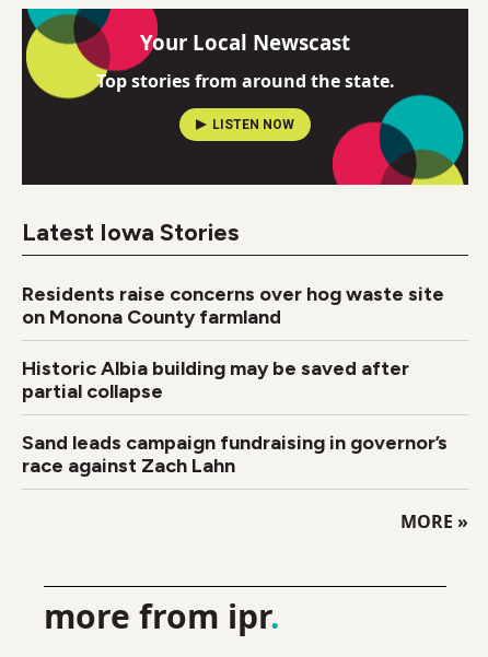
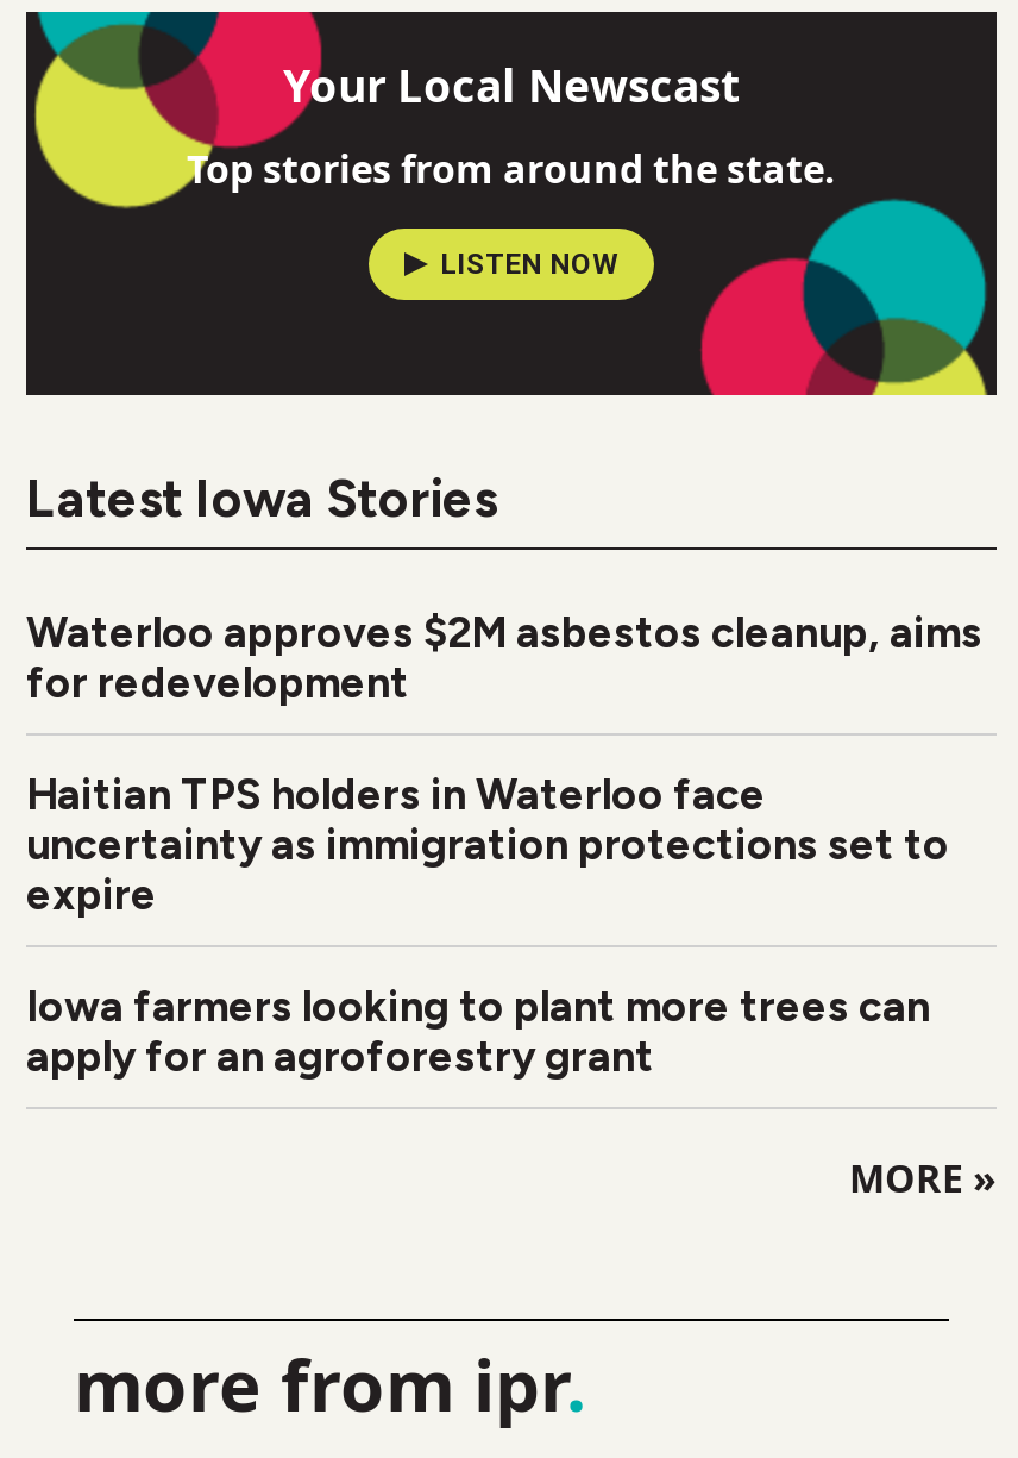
[22,282,444,329] Residents raise concerns over hog waste site | on Monona County farmland -> [26,607,982,710] Waterloo approves $2M asbestos cleanup, aims | for redevelopment
[22,356,409,403] Historic Albia building may be saved after | partial collapse -> [26,769,949,921] Haitian TPS holders in Waterloo face | uncertainty as immigration protections set to | expire
[22,431,448,478] Sand leads campaign fundraising in governor’s | race against Zach Lahn -> [26,981,930,1083] Iowa farmers looking to plant more trees can | apply for an agroforestry grant

